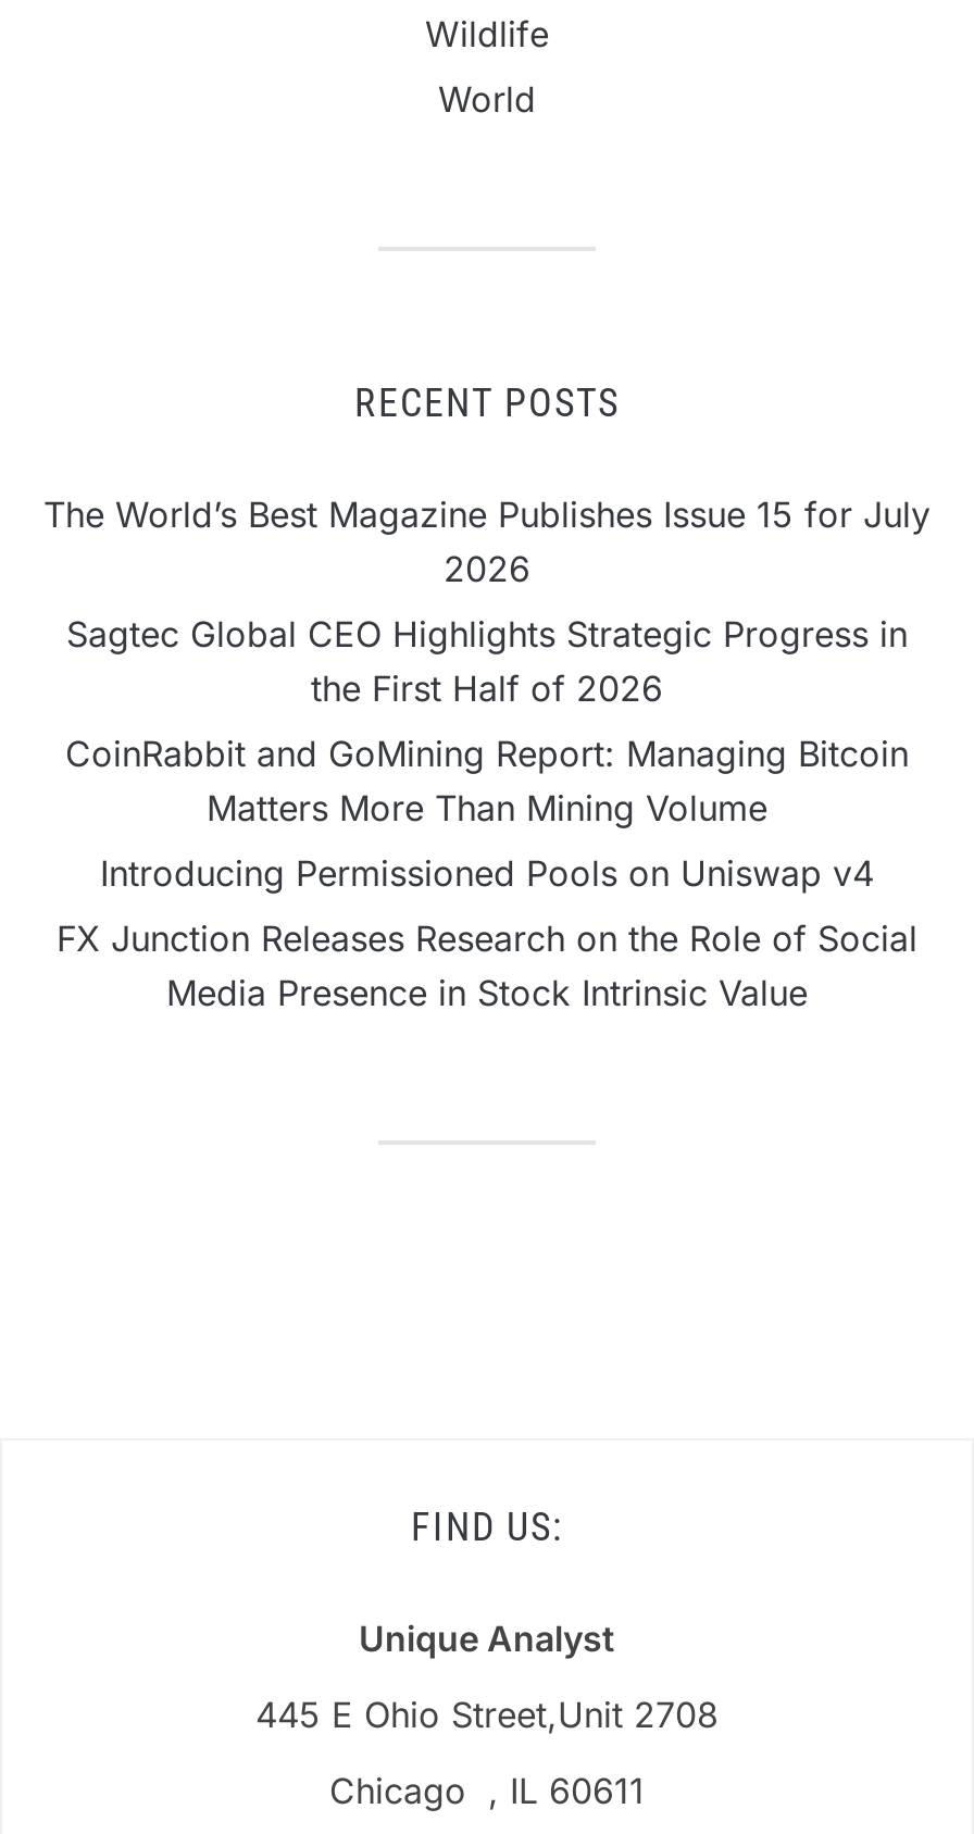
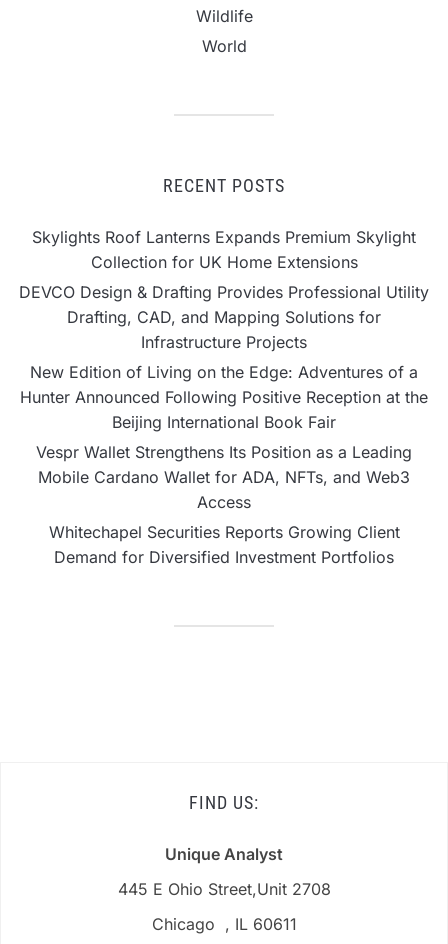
[43,494,931,591] The World’s Best Magazine Publishes Issue 15 for July | 2026 -> [32,227,416,272] Skylights Roof Lanterns Expands Premium Skylight | Collection for UK Home Extensions
[66,613,908,711] Sagtec Global CEO Highlights Strategic Progress in | the First Half of 2026 -> [19,282,429,352] DEVCO Design & Drafting Provides Professional Utility | Drafting, CAD, and Mapping Solutions for | Infrastructure Projects
[65,733,909,831] CoinRabbit and GoMining Report: Managing Bitcoin | Matters More Than Mining Volume -> [20,362,428,432] New Edition of Living on the Edge: Adventures of a | Hunter Announced Following Positive Reception at the | Beijing International Book Fair
[100,852,874,896] Introducing Permissioned Pools on Uniswap v4 -> [36,442,412,512] Vespr Wallet Strengthens Its Position as a Leading | Mobile Cardano Wallet for ADA, NFTs, and Web3 | Access
[57,918,917,1015] FX Junction Releases Research on the Role of Social | Media Presence in Stock Intrinsic Value -> [48,522,399,567] Whitechapel Securities Reports Growing Client | Demand for Diversified Investment Portfolios

